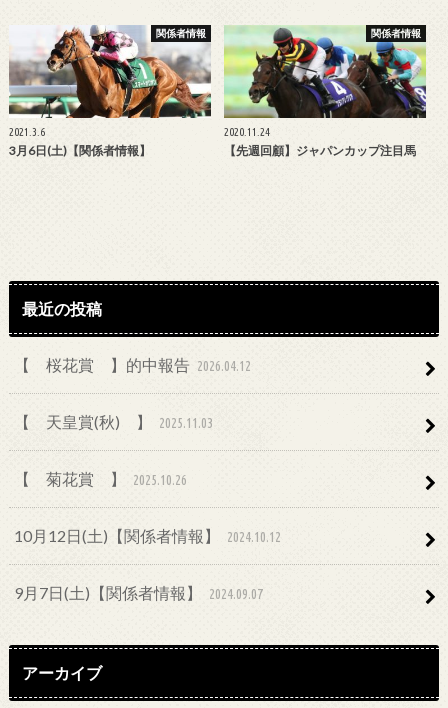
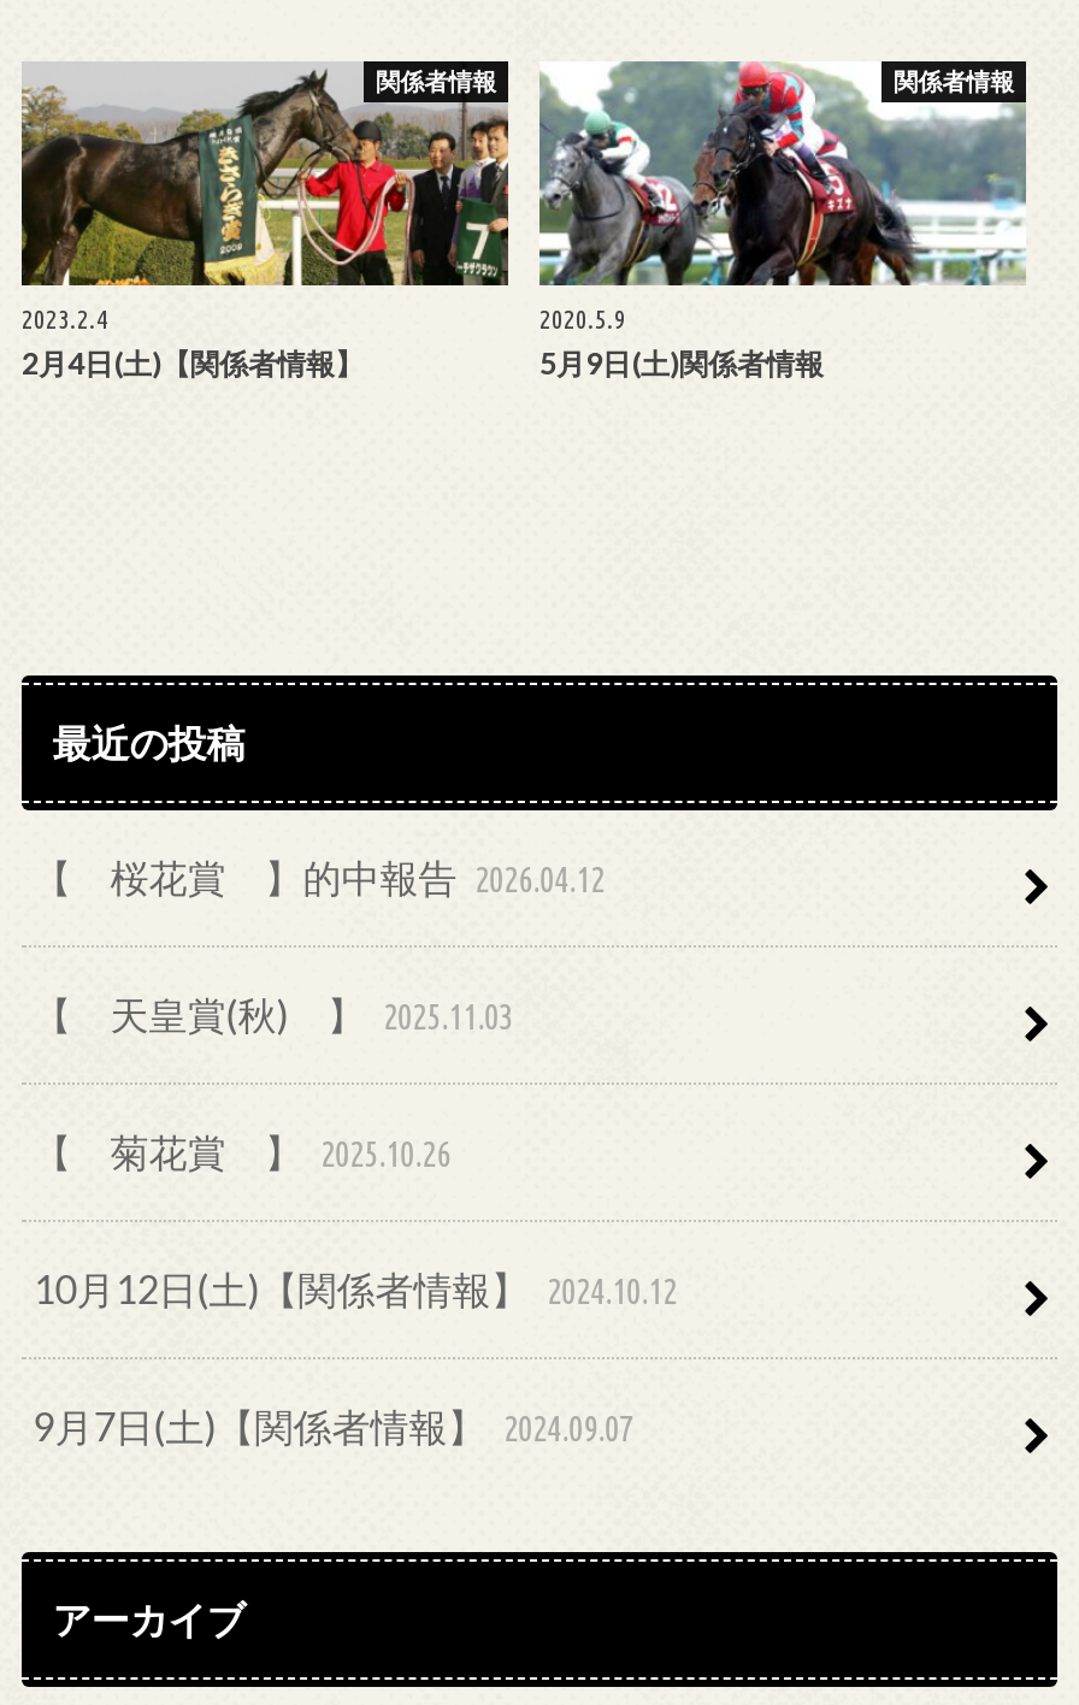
[9,25,211,138] [image] | 2021.3.6 -> [19,63,511,333] [image] | 2023.2.4
[224,25,427,158] [image] | 2020.11.24 | 【先週回顧】ジャパンカップ注目馬 -> [537,60,1026,381] [image] | 2020.5.9 | 5月9日(土)関係者情報
[9,143,151,158] 3月6日(土)【関係者情報】 -> [22,345,364,381] 2月4日(土)【関係者情報】

